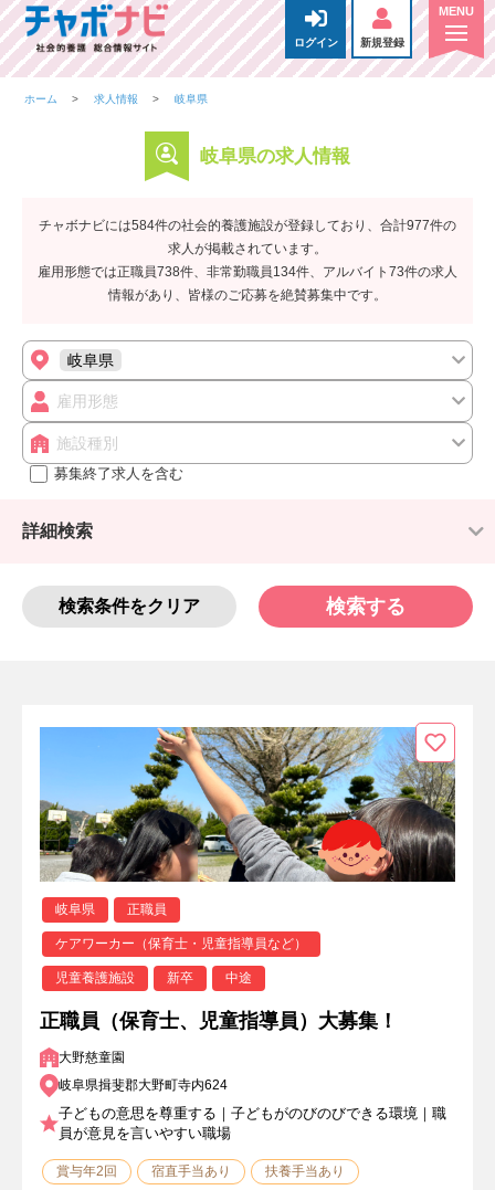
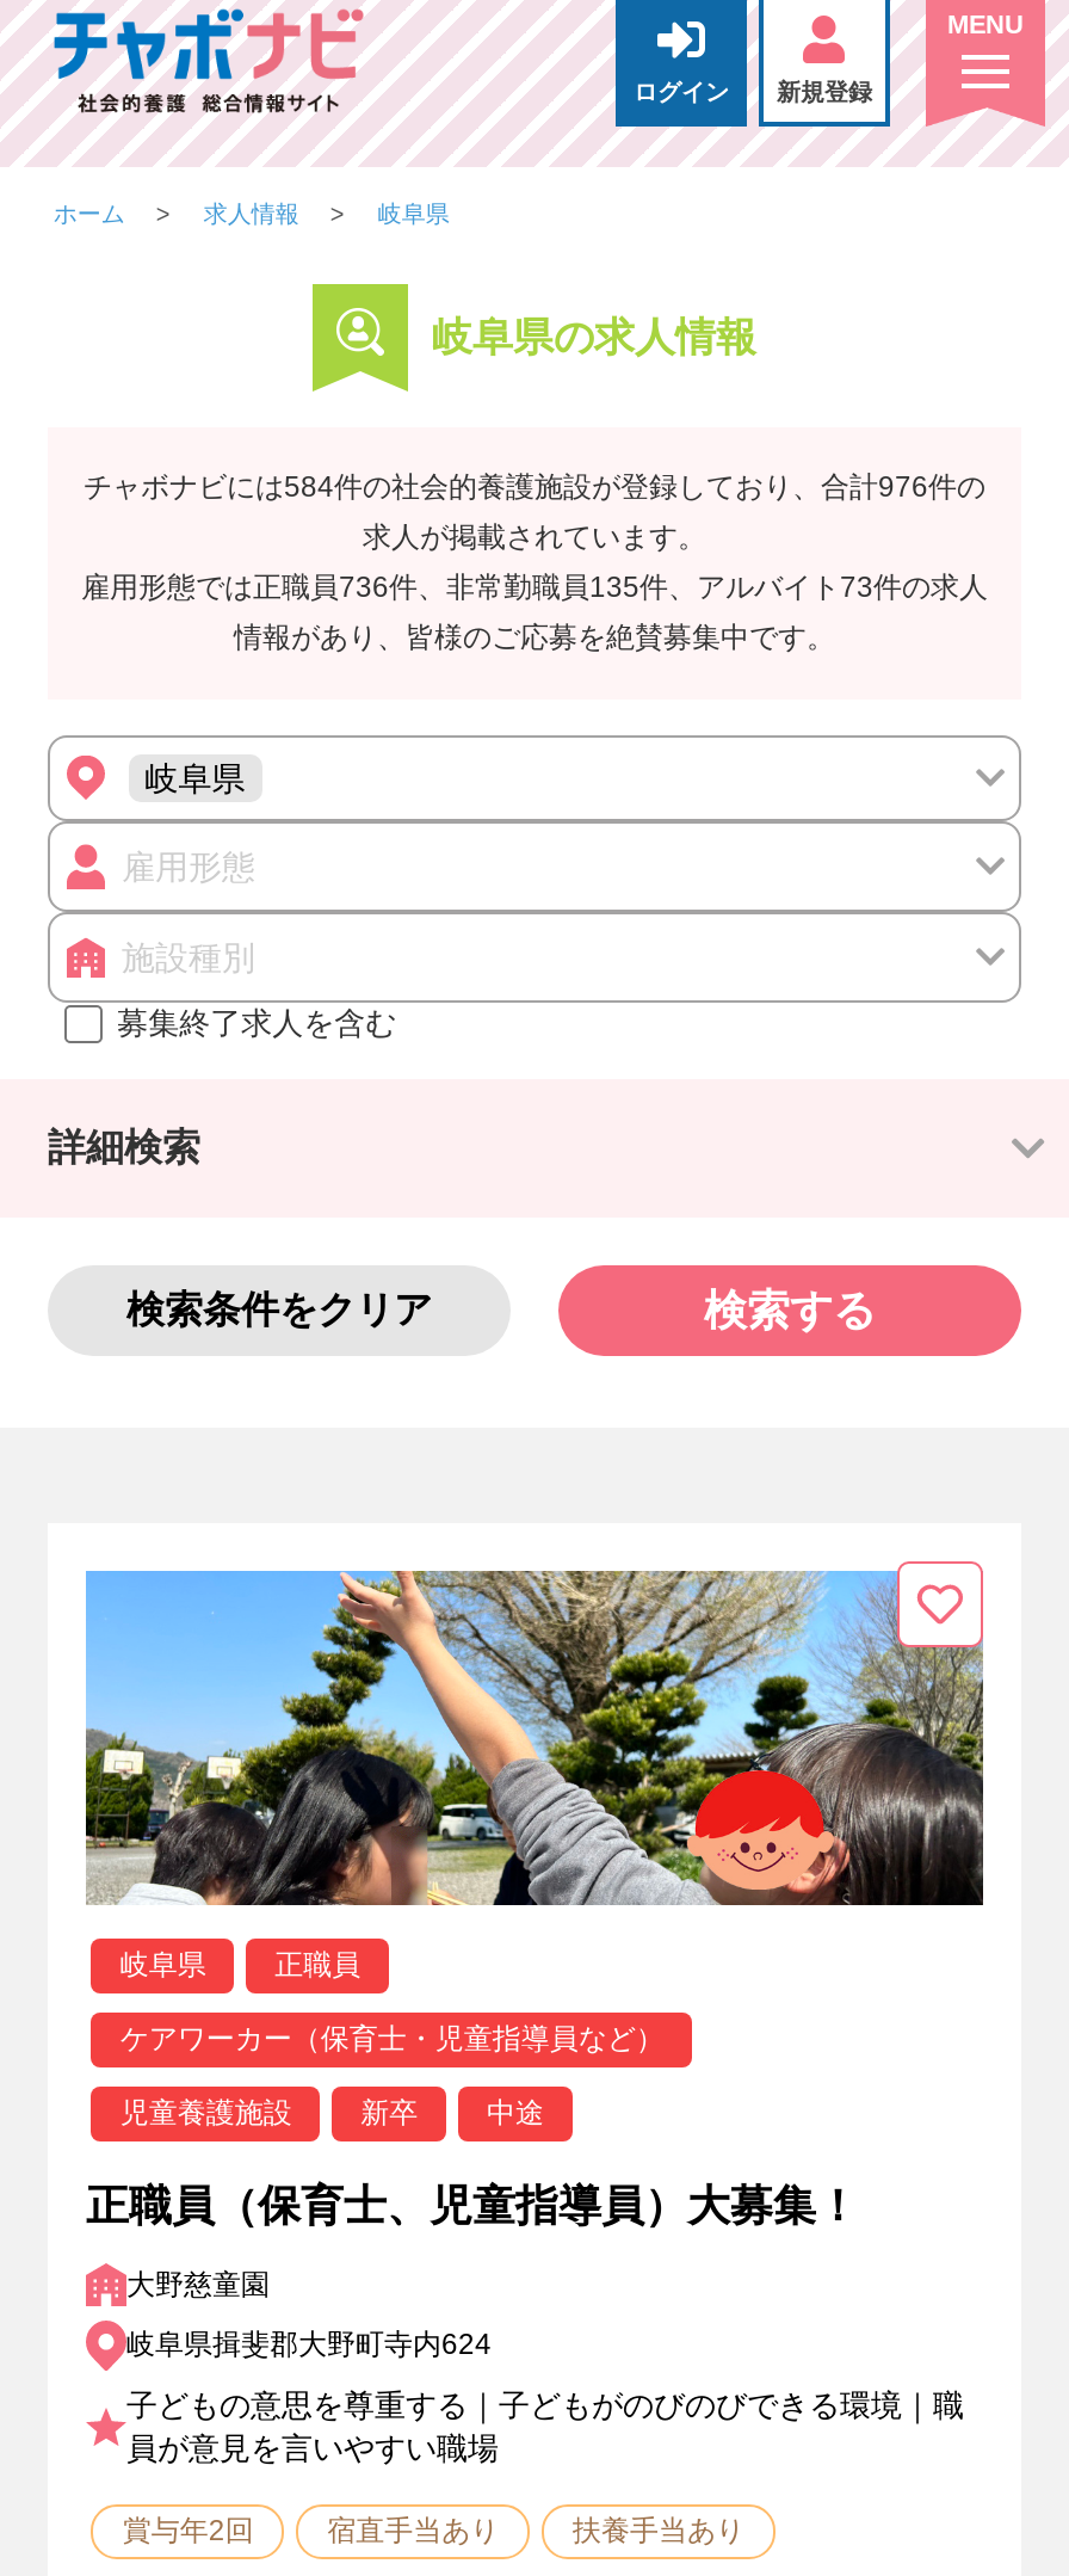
[39,218,456,233] チャボナビには584件の社会的養護施設が登録しており、合計977件の -> [84,470,985,504] チャボナビには584件の社会的養護施設が登録しており、合計976件の
[38,264,457,280] 雇用形態では正職員738件、非常勤職員134件、アルバイト73件の求人 -> [81,571,988,604] 雇用形態では正職員736件、非常勤職員135件、アルバイト73件の求人

